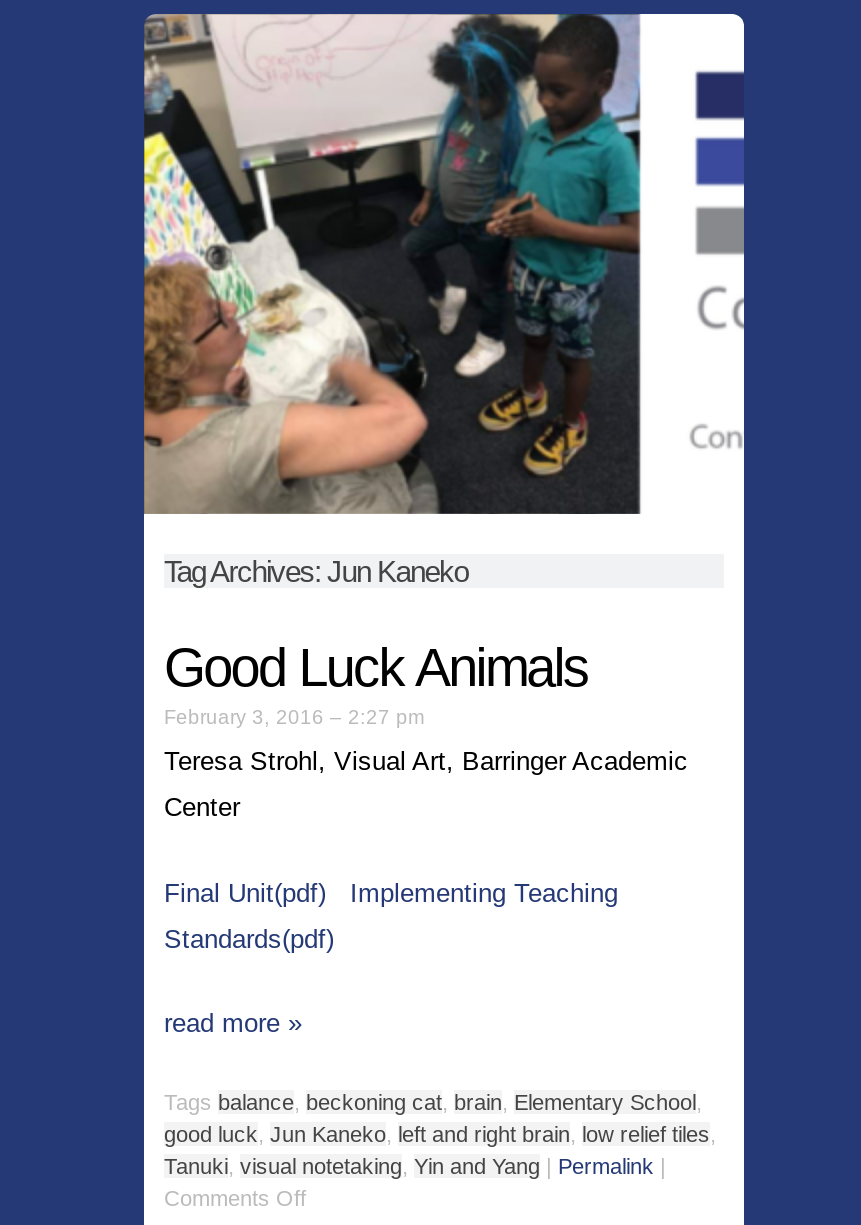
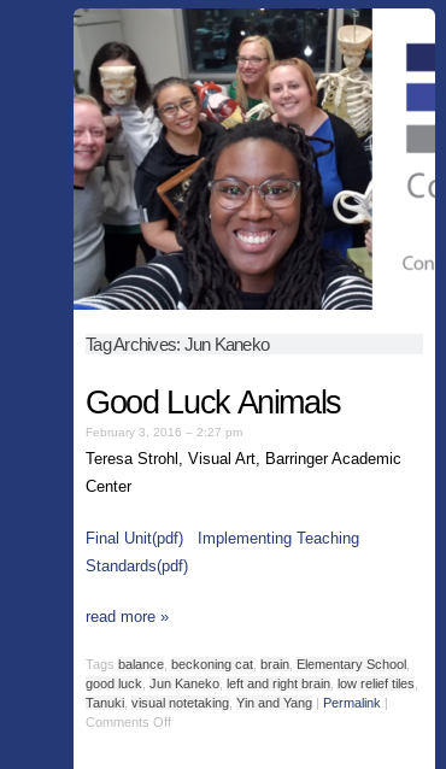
[142,12,642,516] [image] -> [72,7,374,311] [image]

